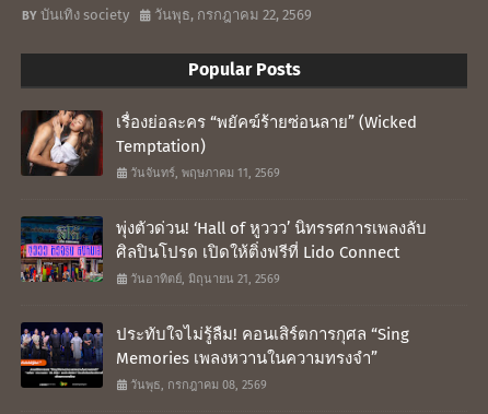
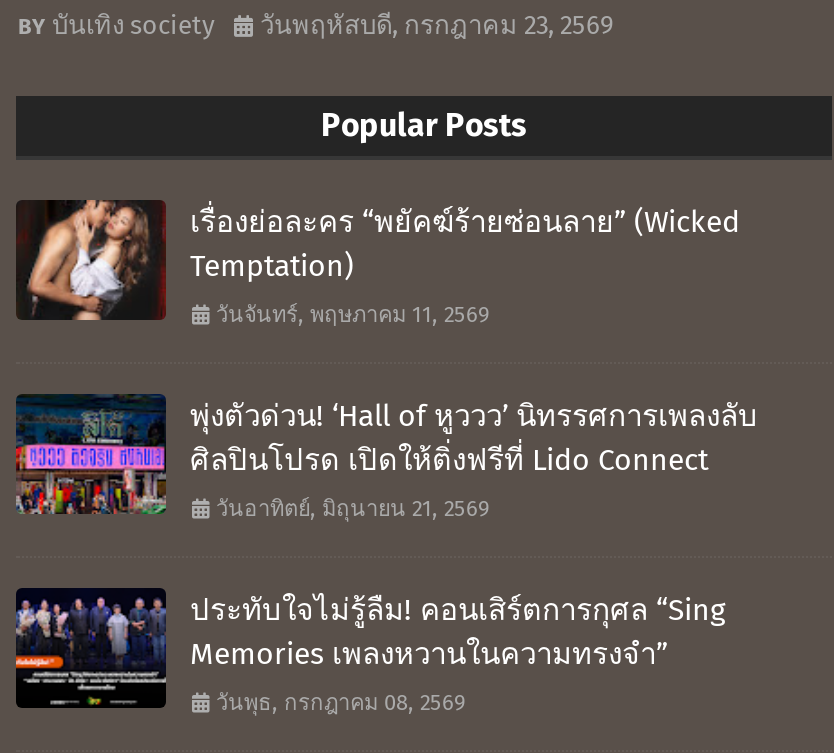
[154,7,312,23] วันพุธ, กรกฎาคม 22, 2569 -> [260,11,614,41] วันพฤหัสบดี, กรกฎาคม 23, 2569

